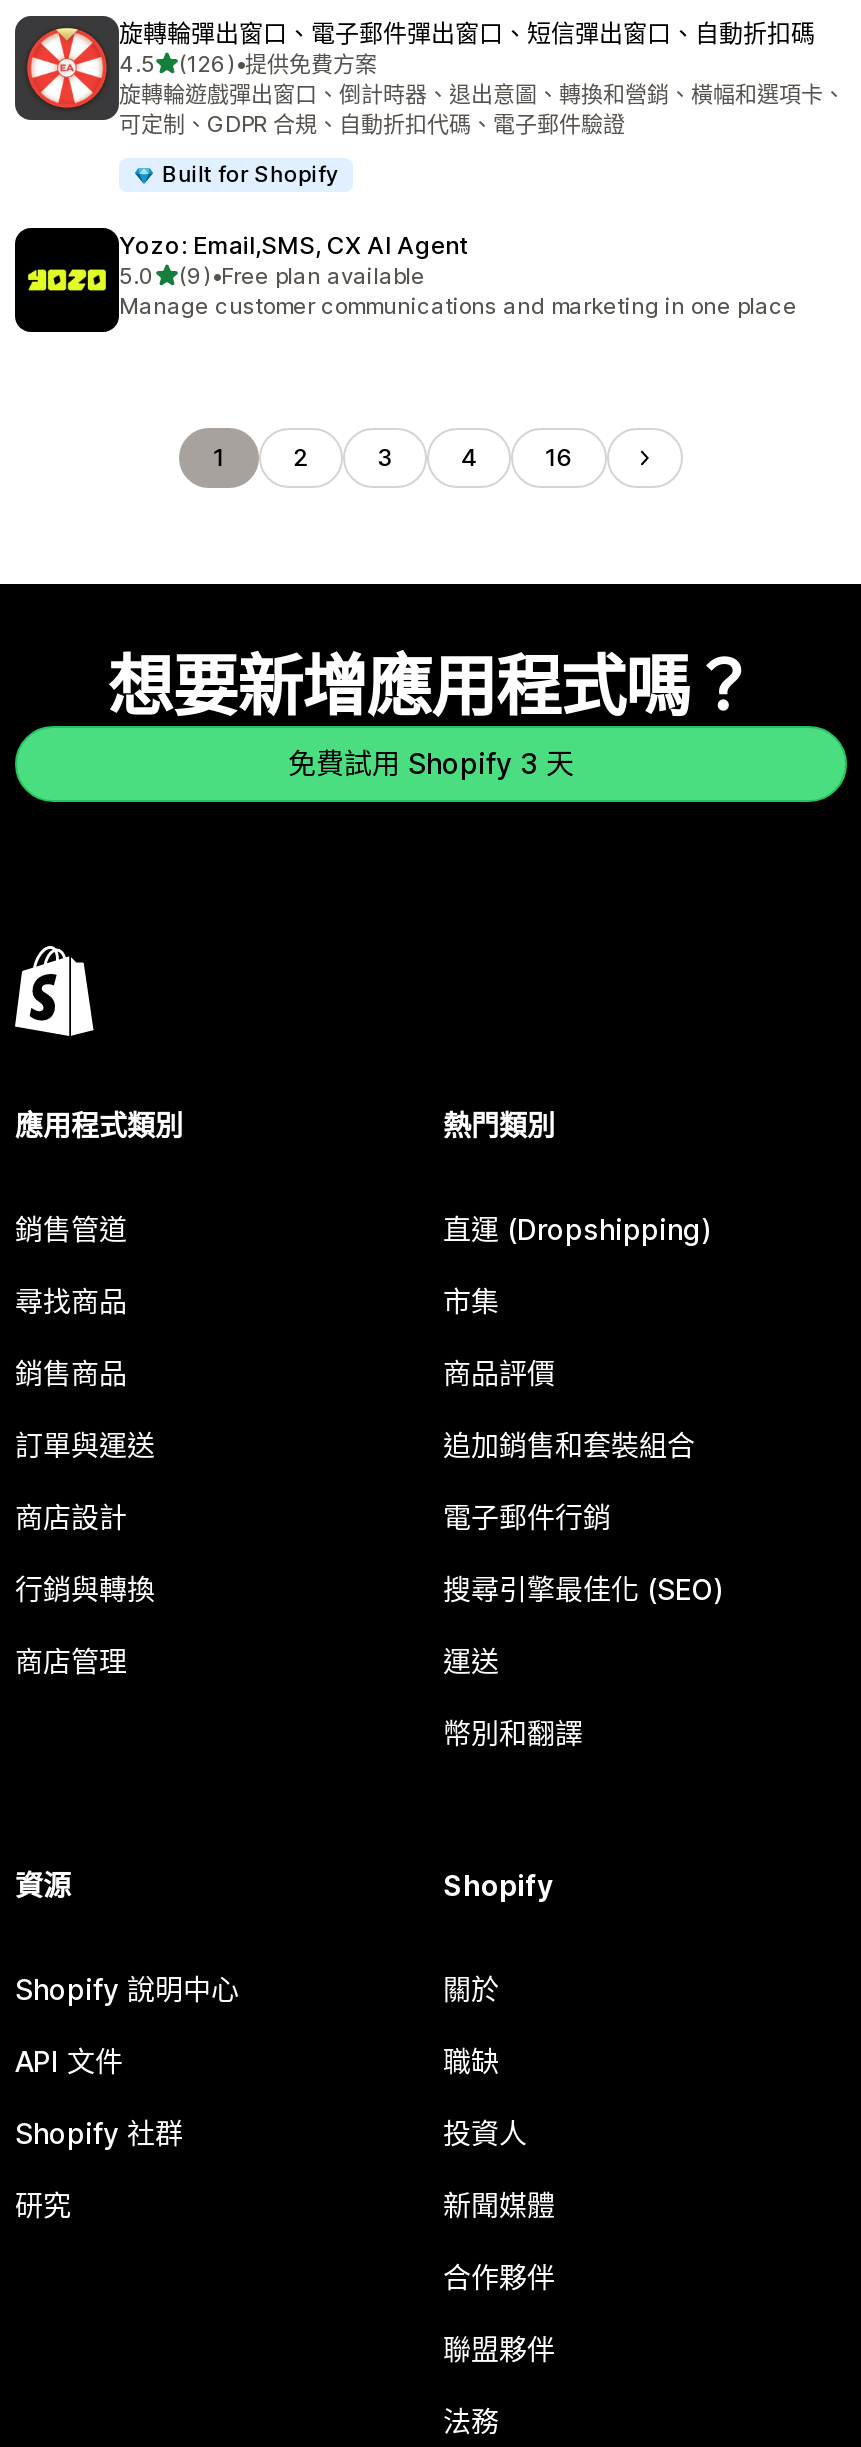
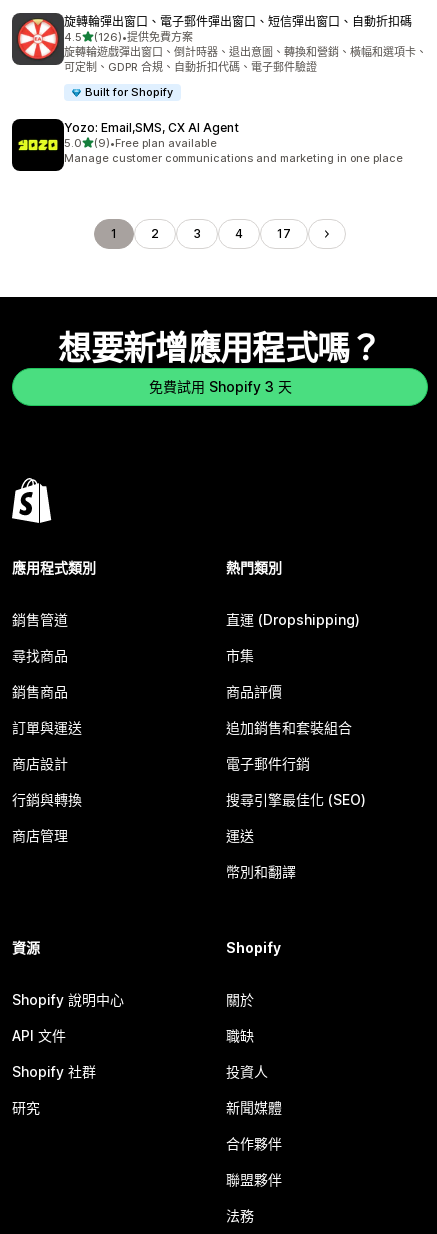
[545,442,573,472] 16 -> [277,226,291,241] 17

